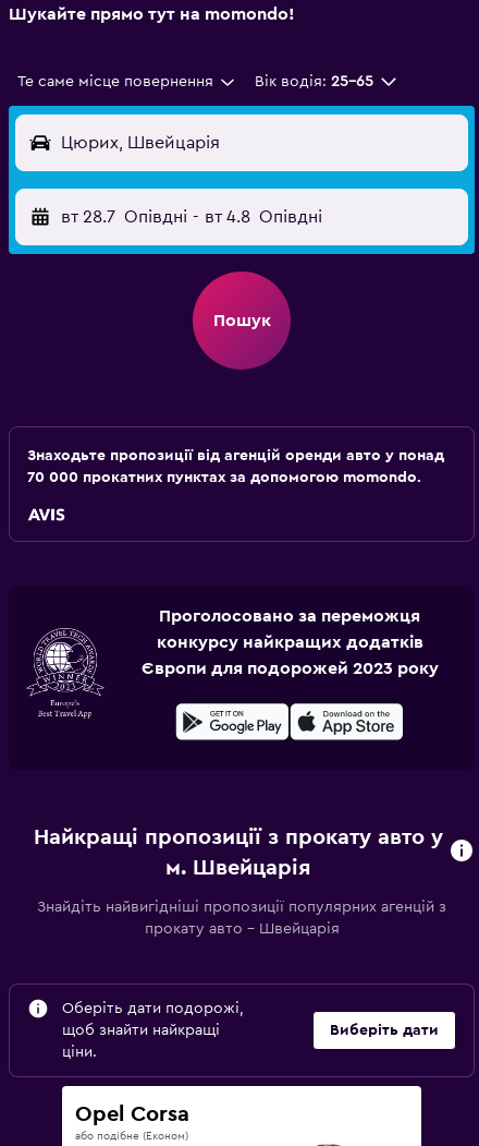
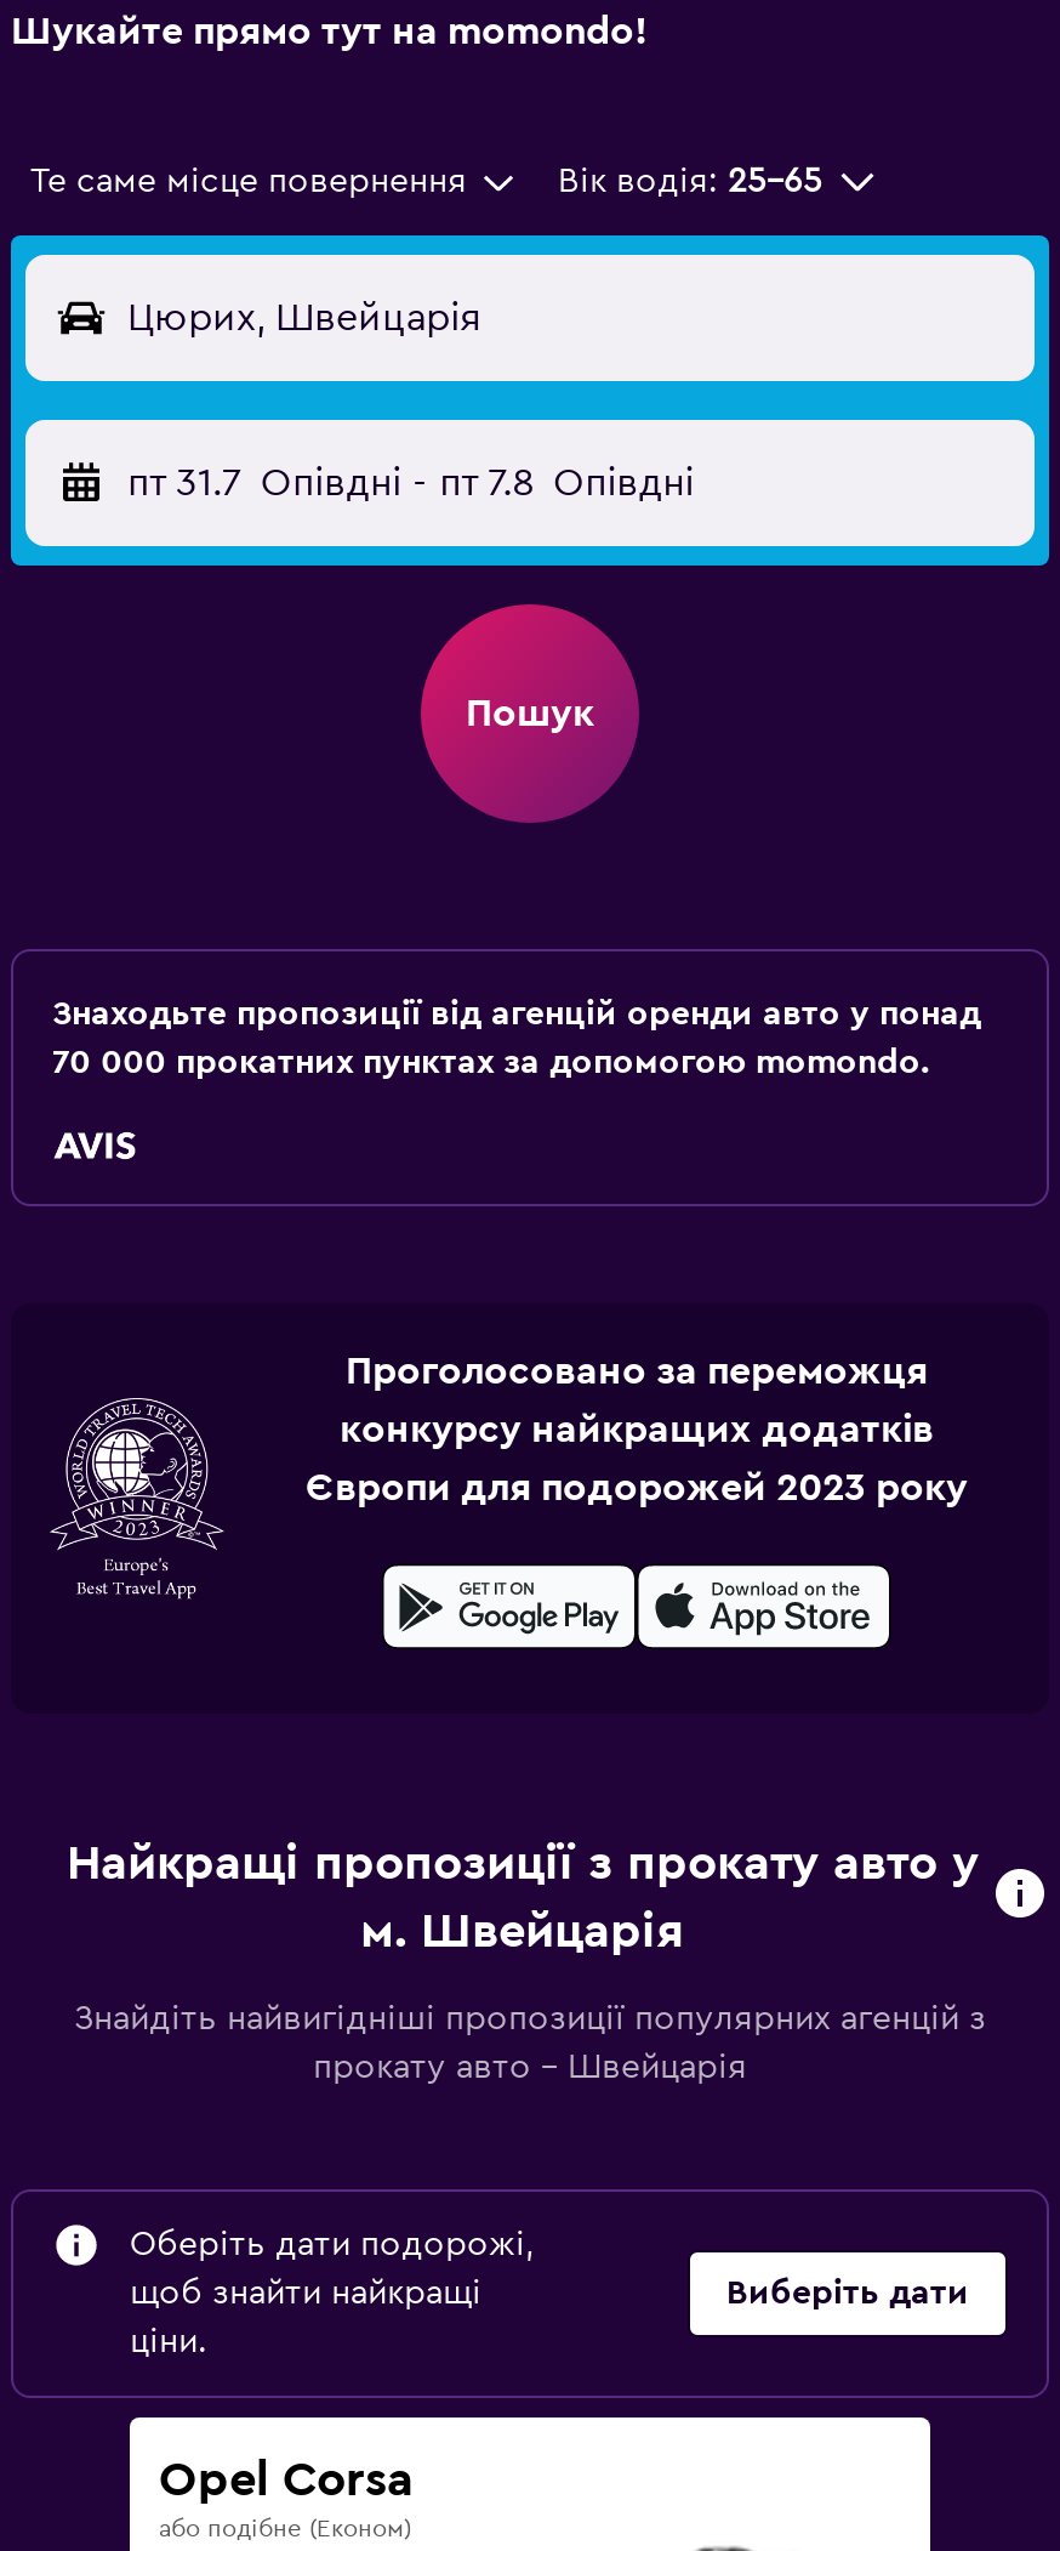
[61,208,322,226] вт 28.7 Опівдні - вт 4.8 Опівдні -> [127,464,694,502] пт 31.7 Опівдні - пт 7.8 Опівдні

